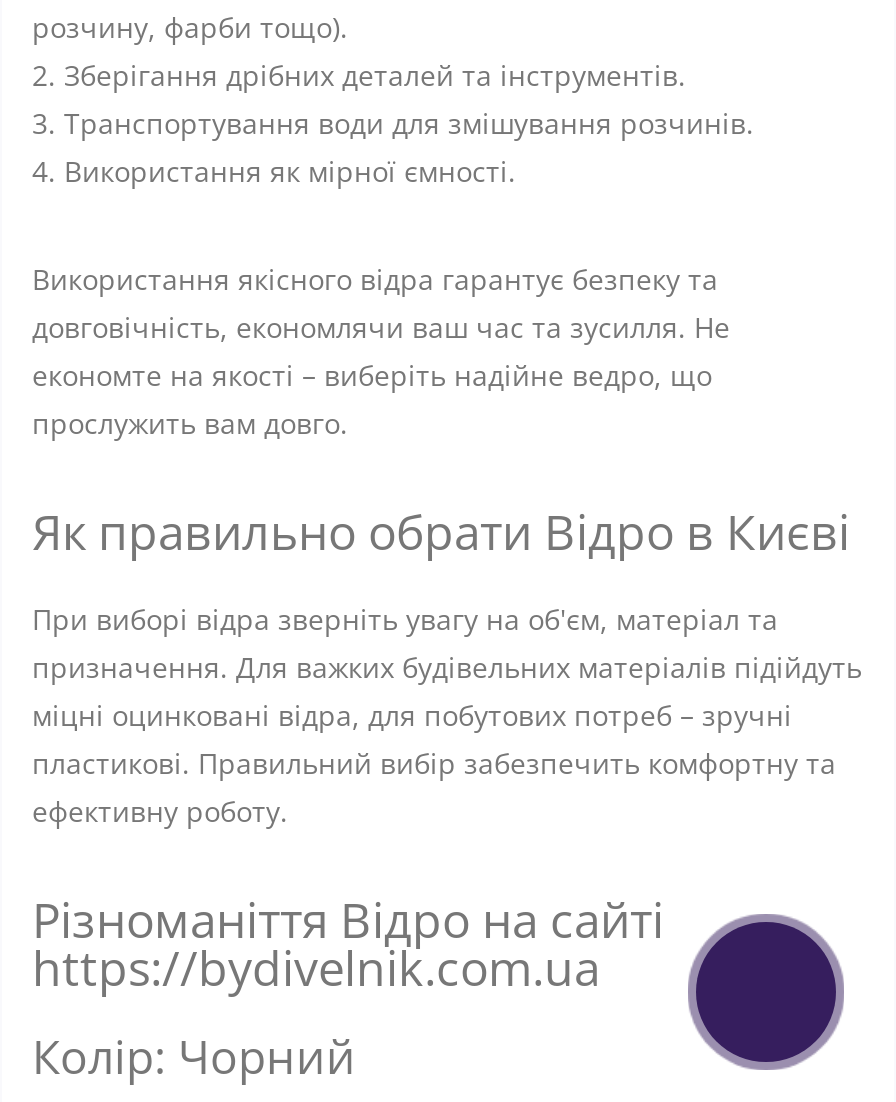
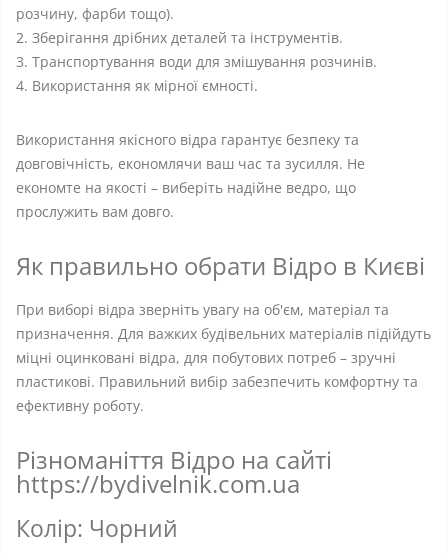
[686,912,846,1072] [image] -> none

